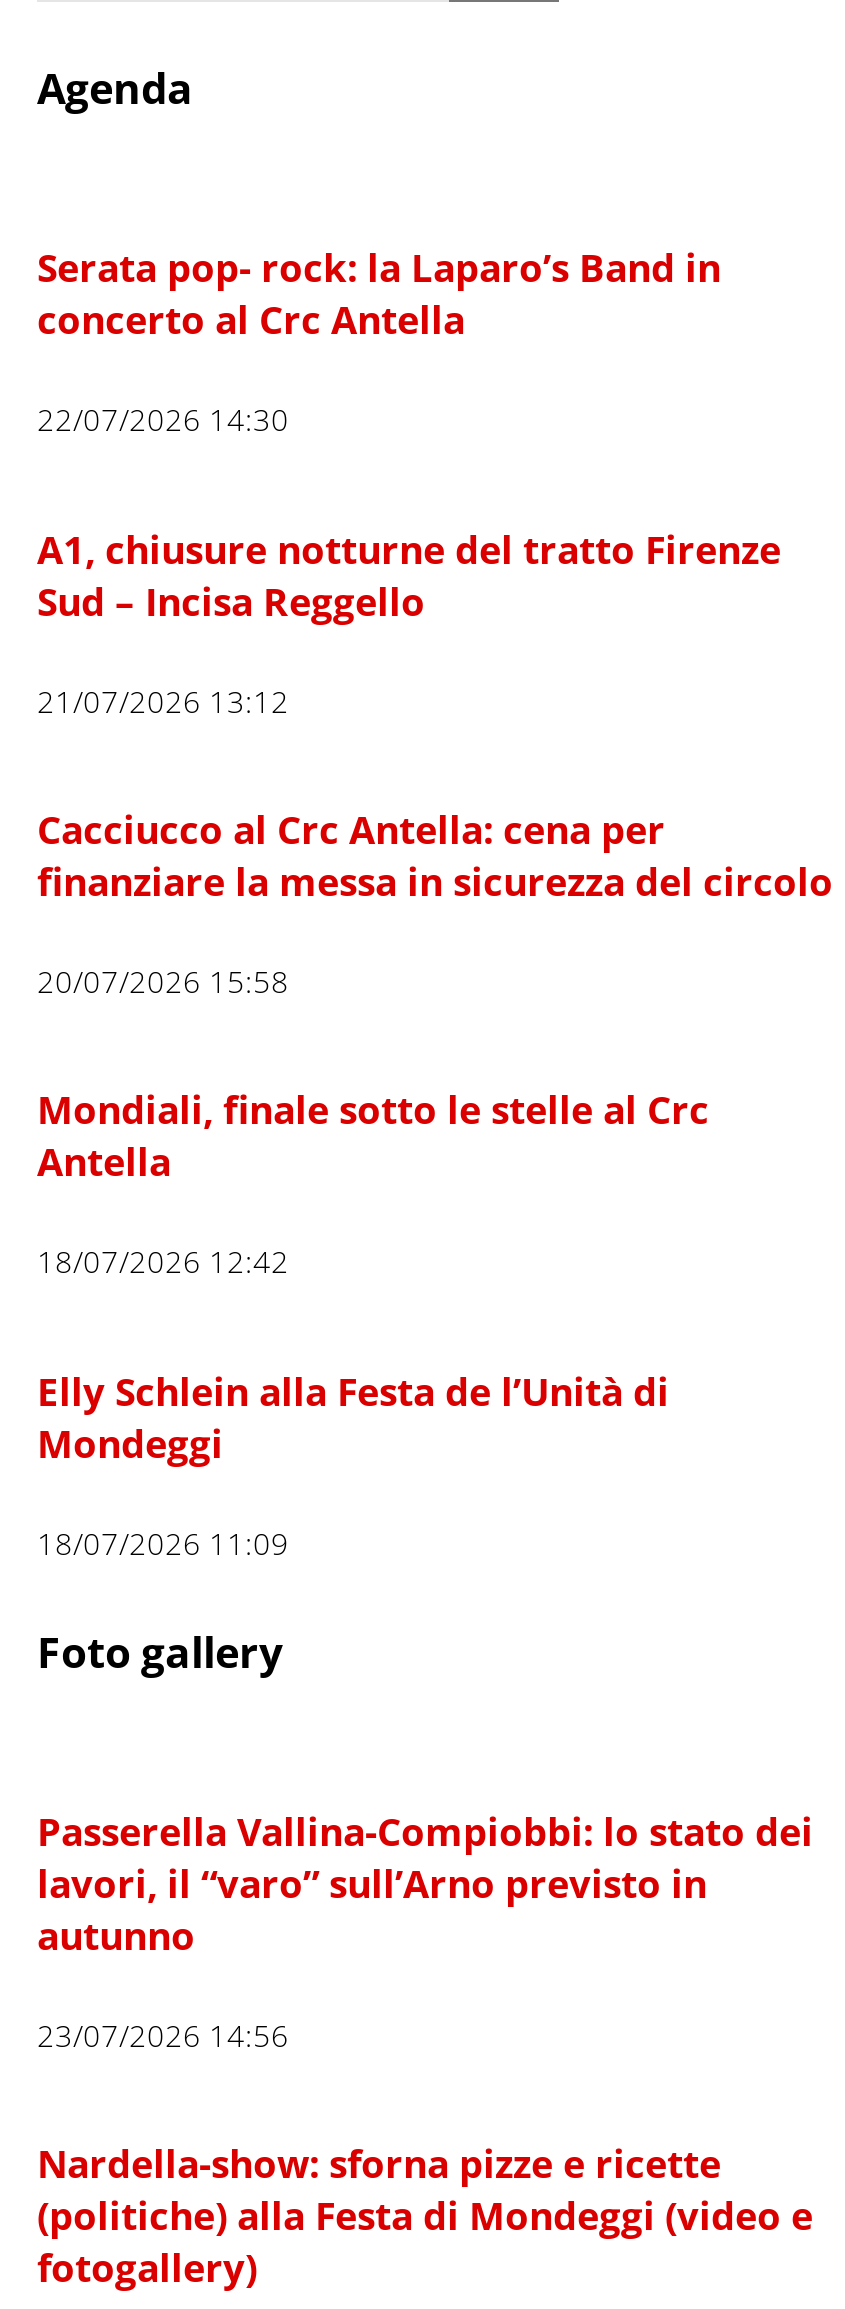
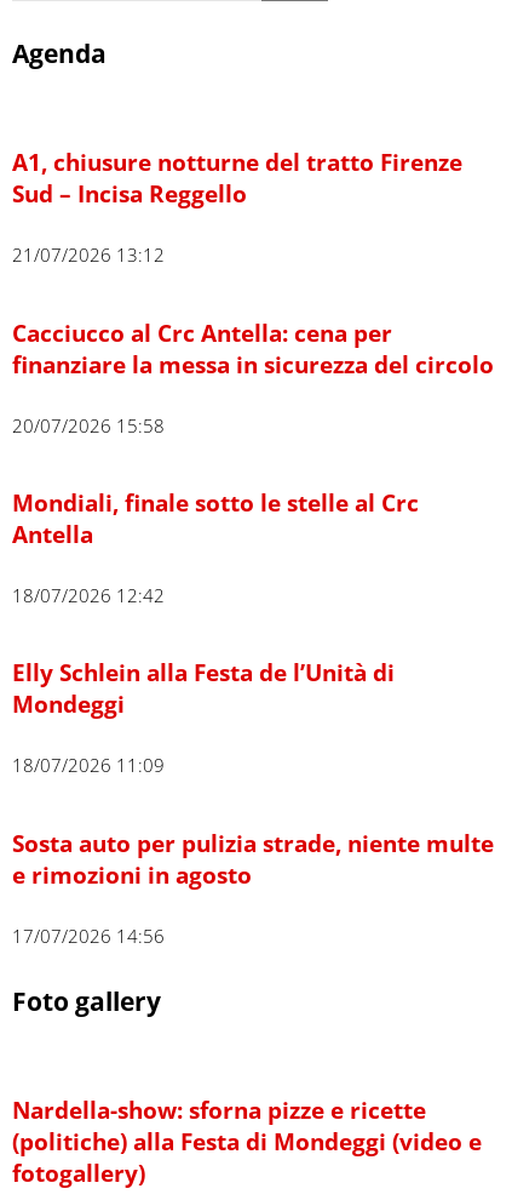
[37,242,721,439] Serata pop- rock: la Laparo’s Band in | concerto al Crc Antella | 22/07/2026 14:30 -> none
none -> [12,828,494,947] Sosta auto per pulizia strade, niente multe | e rimozioni in agosto | 17/07/2026 14:56
[37,1805,813,2054] Passerella Vallina-Compiobbi: lo stato dei | lavori, il “varo” sull’Arno previsto in | autunno | 23/07/2026 14:56 -> none

